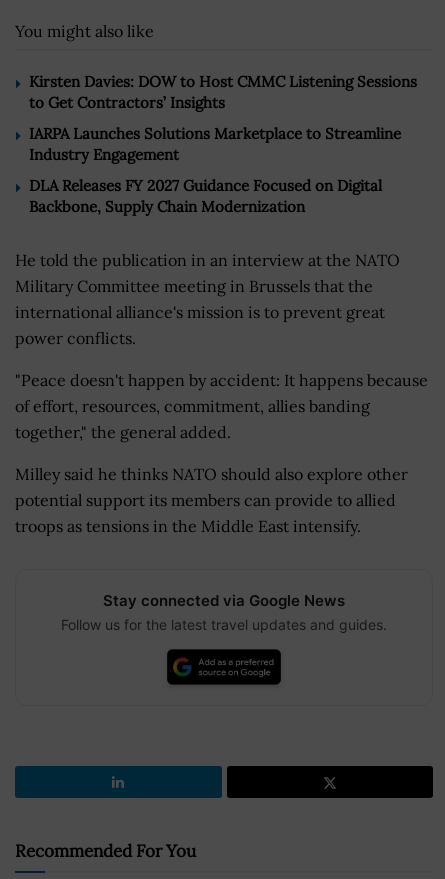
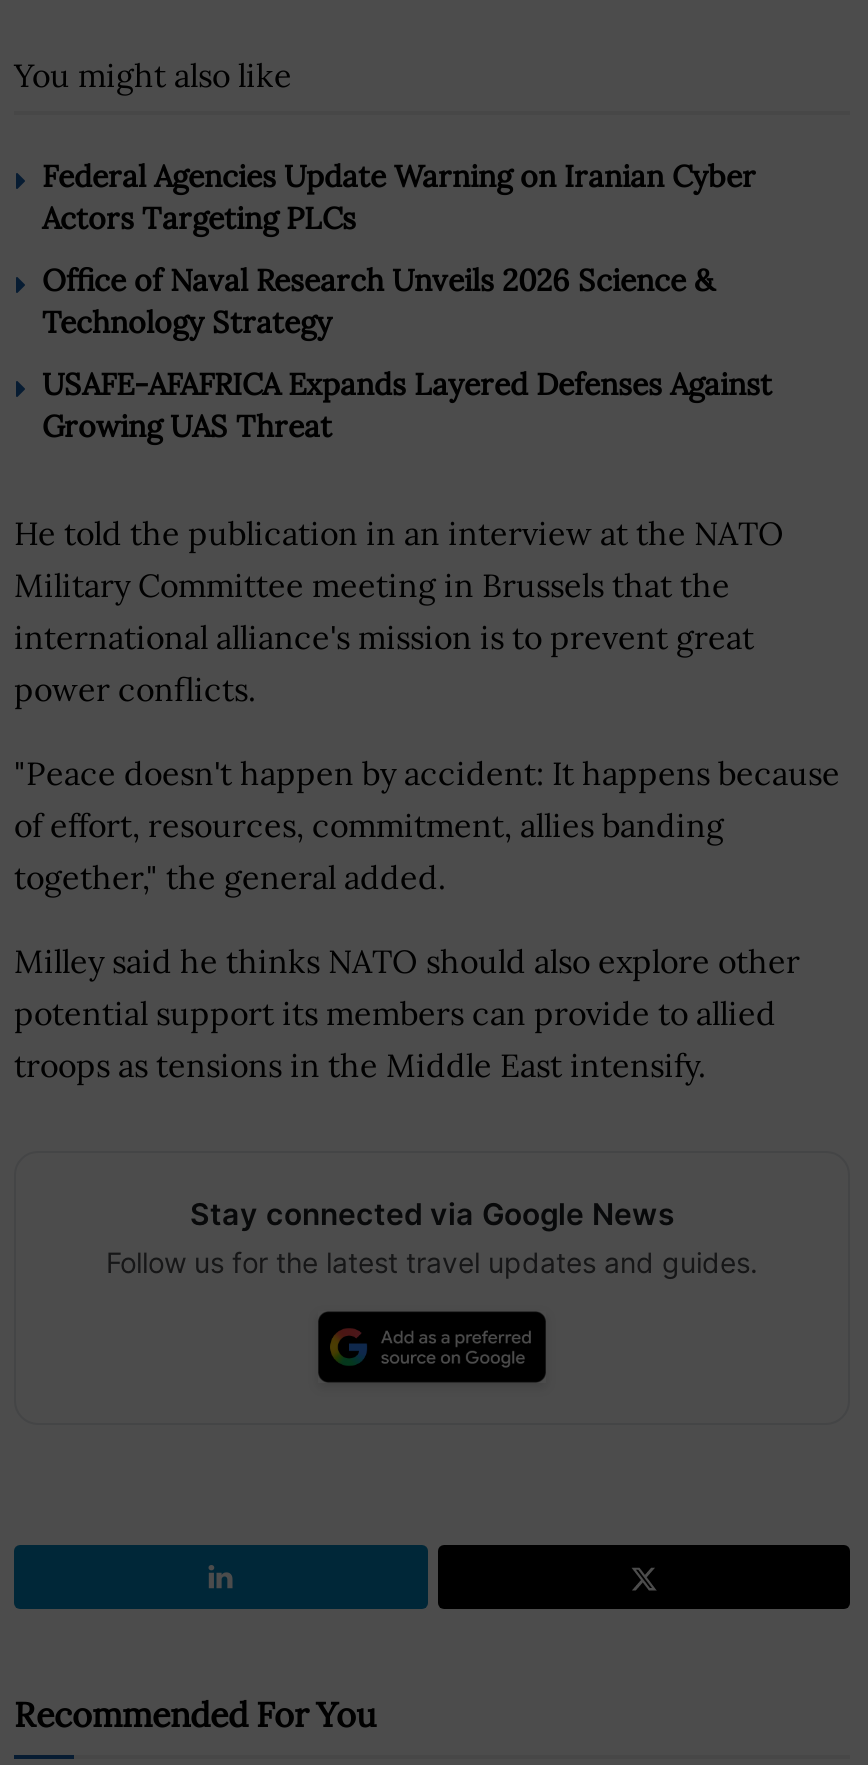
[29,72,417,112] Kirsten Davies: DOW to Host CMMC Listening Sessions | to Get Contractors’ Insights -> [42,158,756,238] Federal Agencies Update Warning on Iranian Cyber | Actors Targeting PLCs
[29,124,401,164] IARPA Launches Solutions Marketplace to Streamline | Industry Engagement -> [42,262,714,342] Office of Naval Research Unveils 2026 Science & | Technology Strategy
[29,176,382,216] DLA Releases FY 2027 Guidance Focused on Digital | Backbone, Supply Chain Modernization -> [42,366,772,446] USAFE-AFAFRICA Expands Layered Defenses Against | Growing UAS Threat

